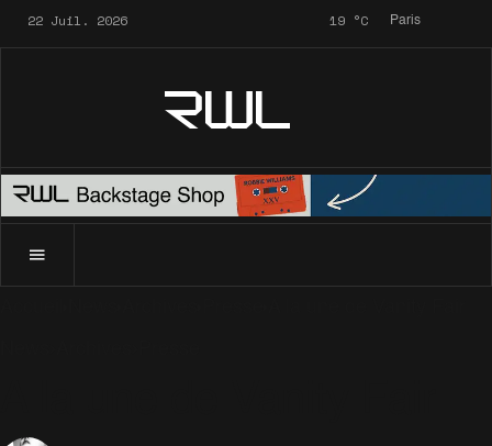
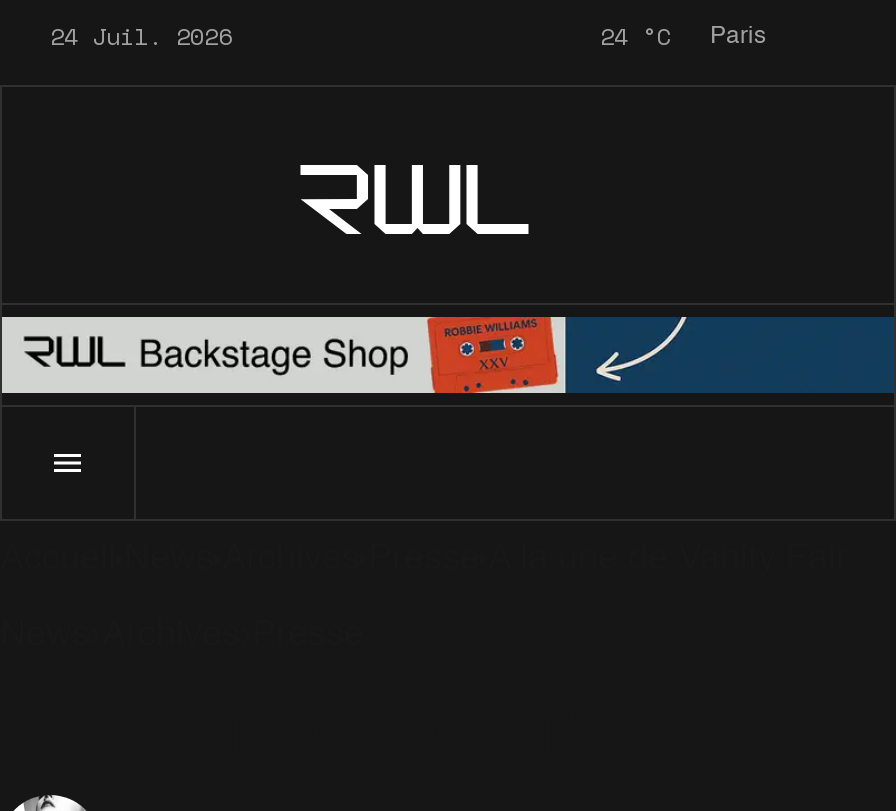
[27,11,127,30] 22 Juil. 2026 -> [50,19,232,53] 24 Juil. 2026
[329,11,421,30] 19 °C Paris -> [600,19,766,53] 24 °C Paris

